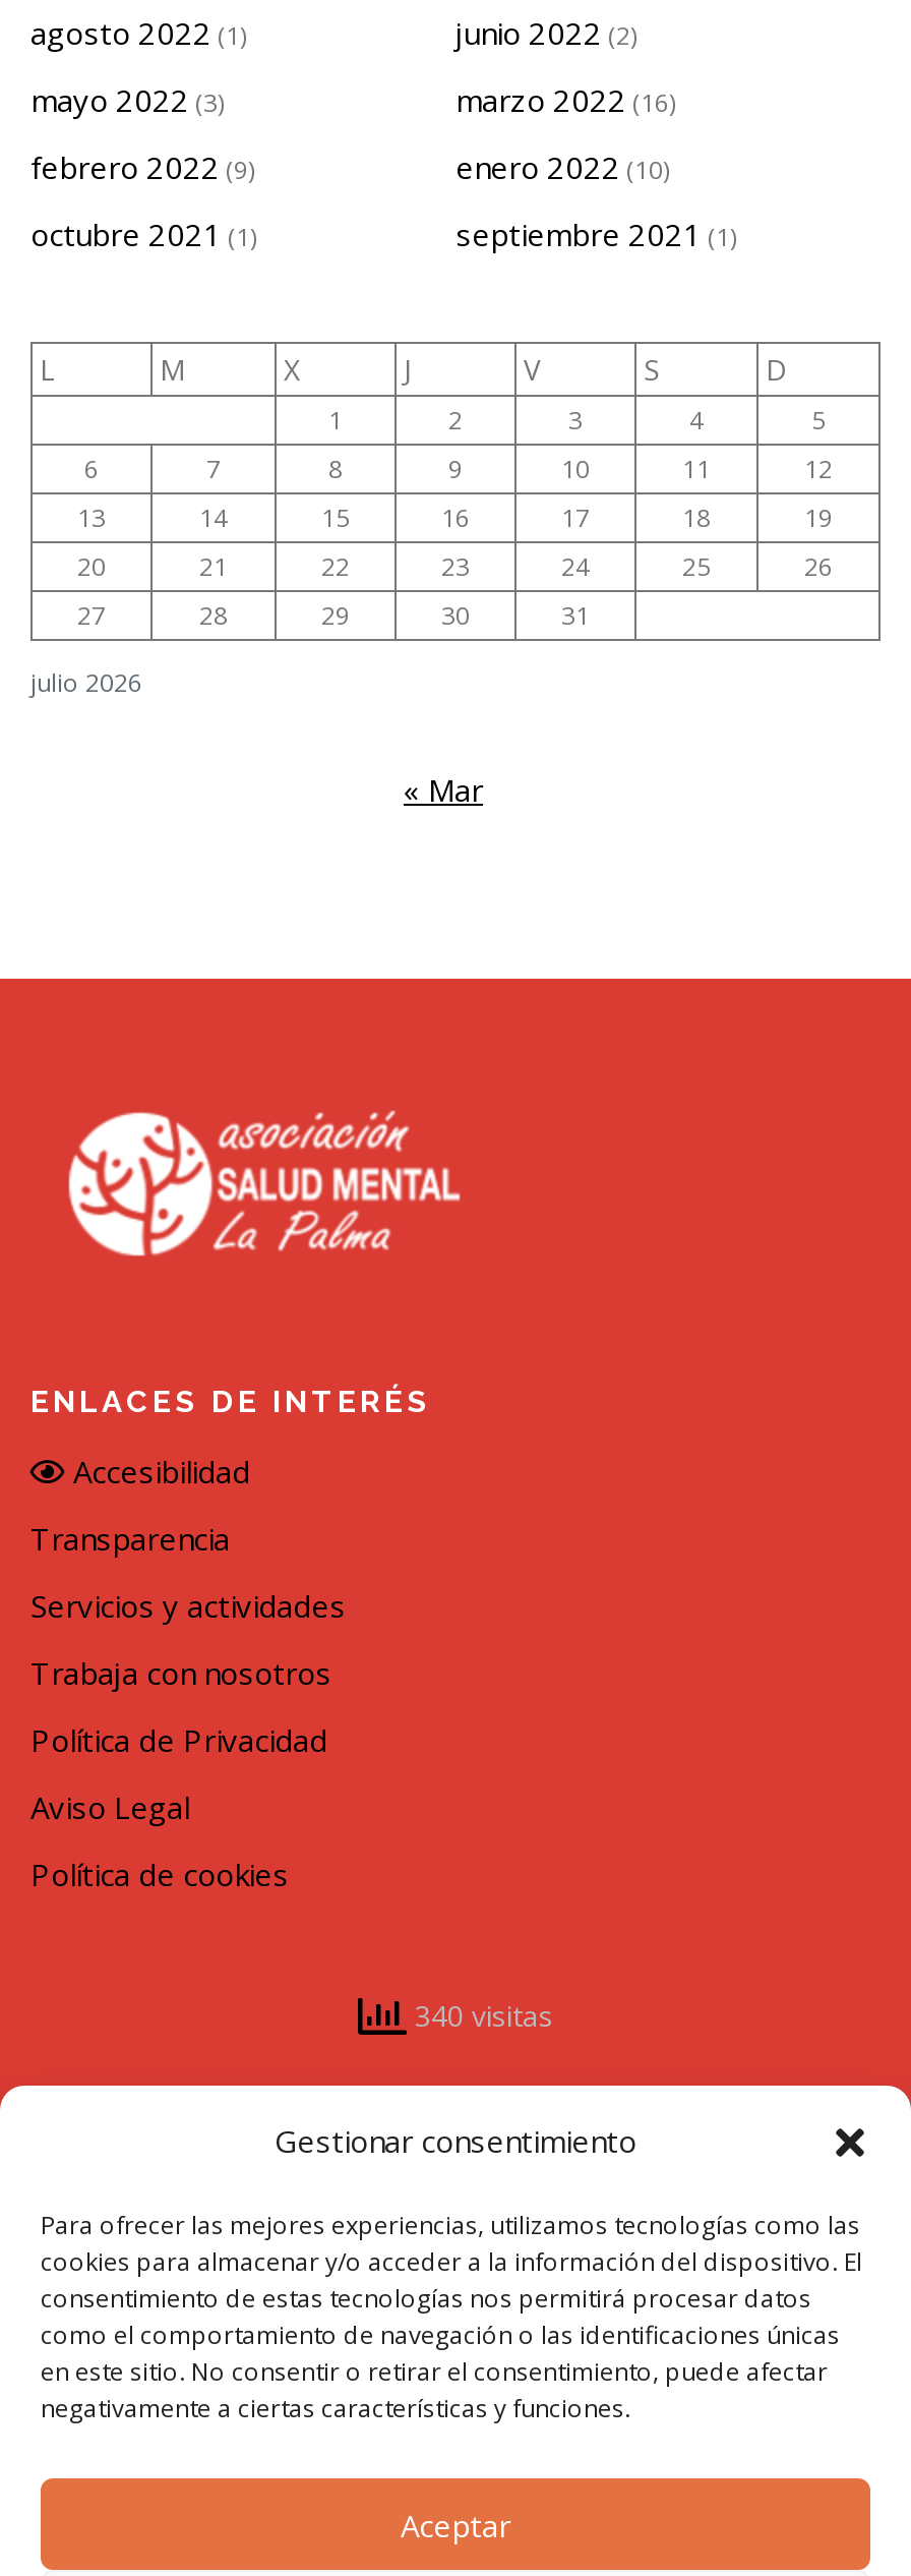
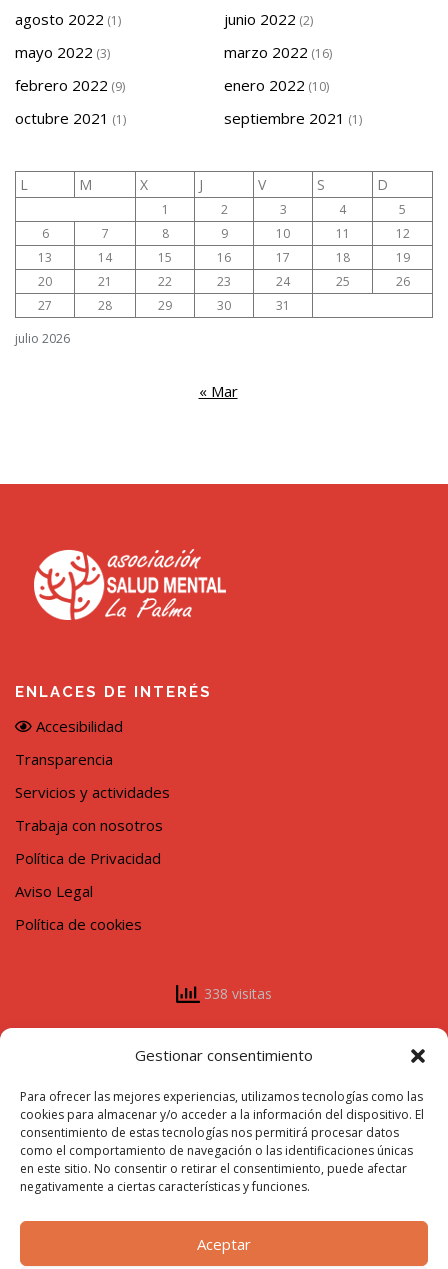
[407,1995,553,2034] 340 visitas -> [200,983,272,1002] 338 visitas

